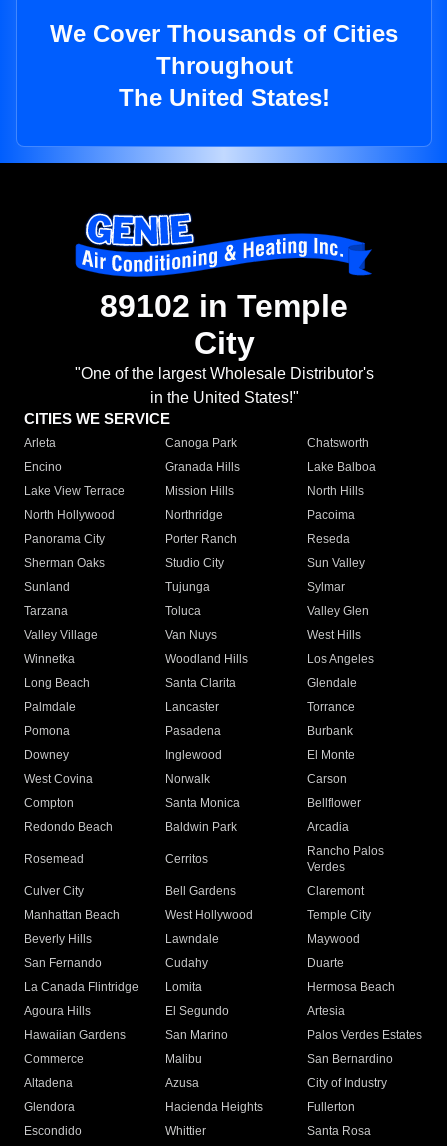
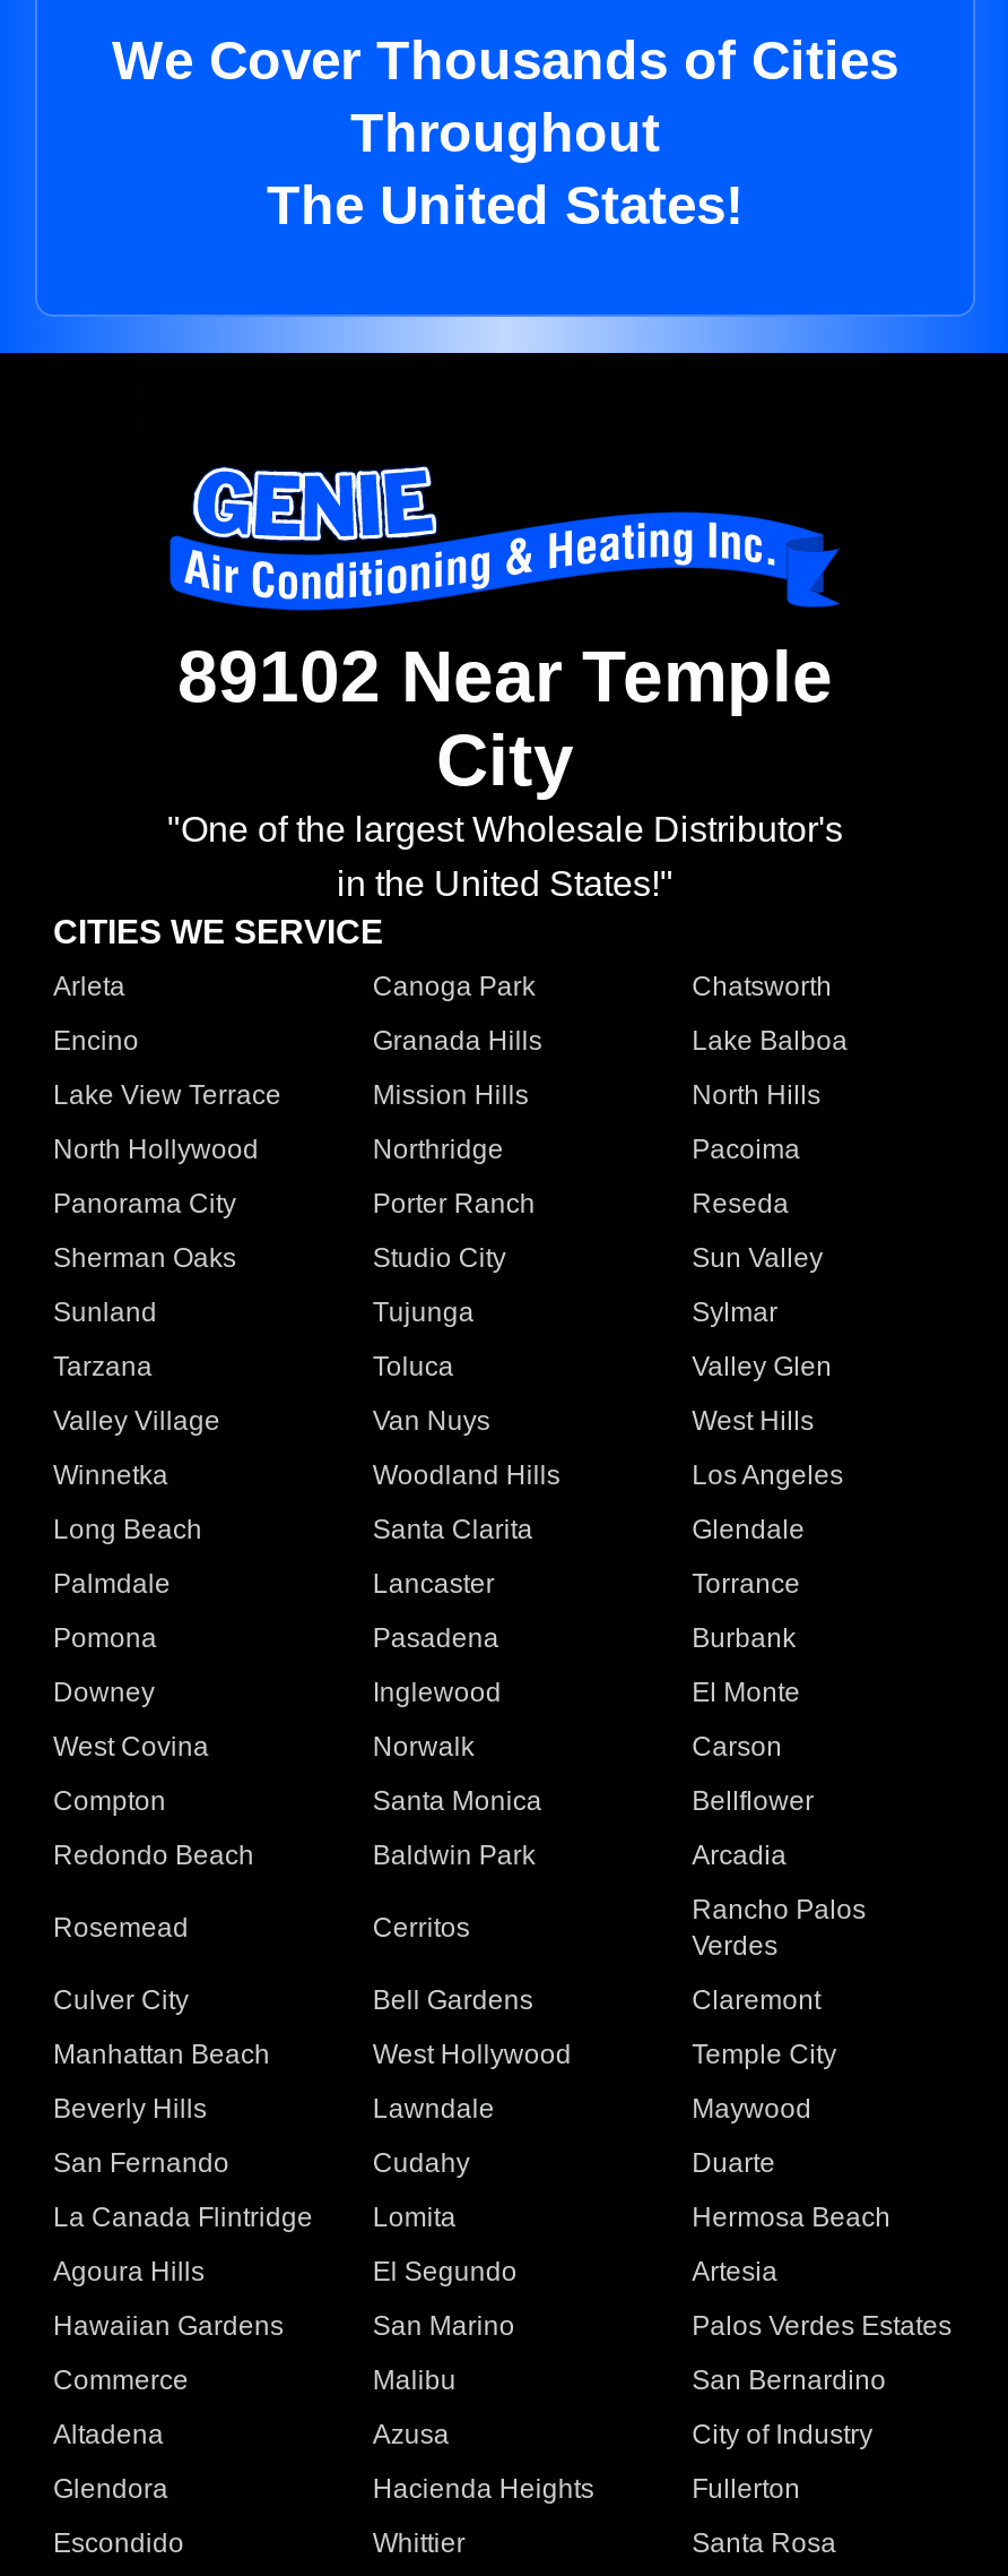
[100,288,348,324] 89102 in Temple -> [177,636,833,718] 89102 Near Temple

